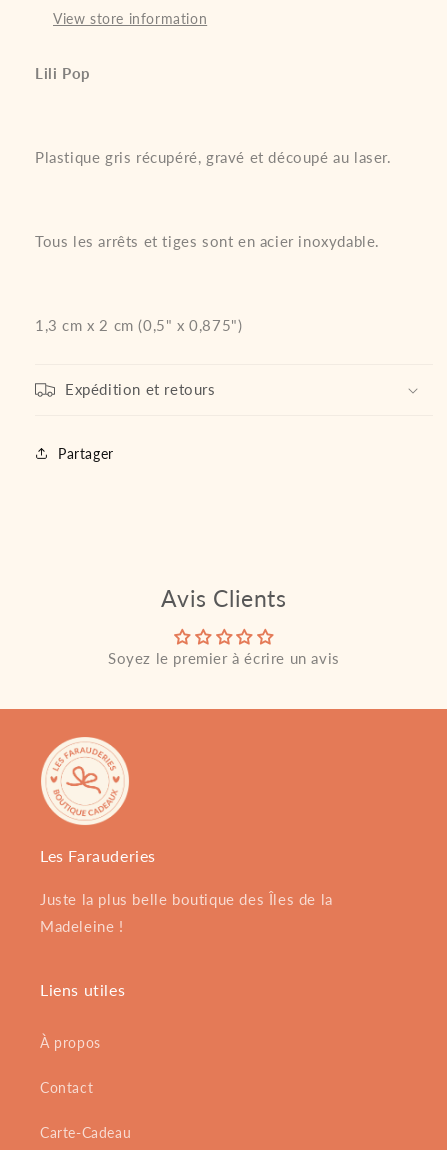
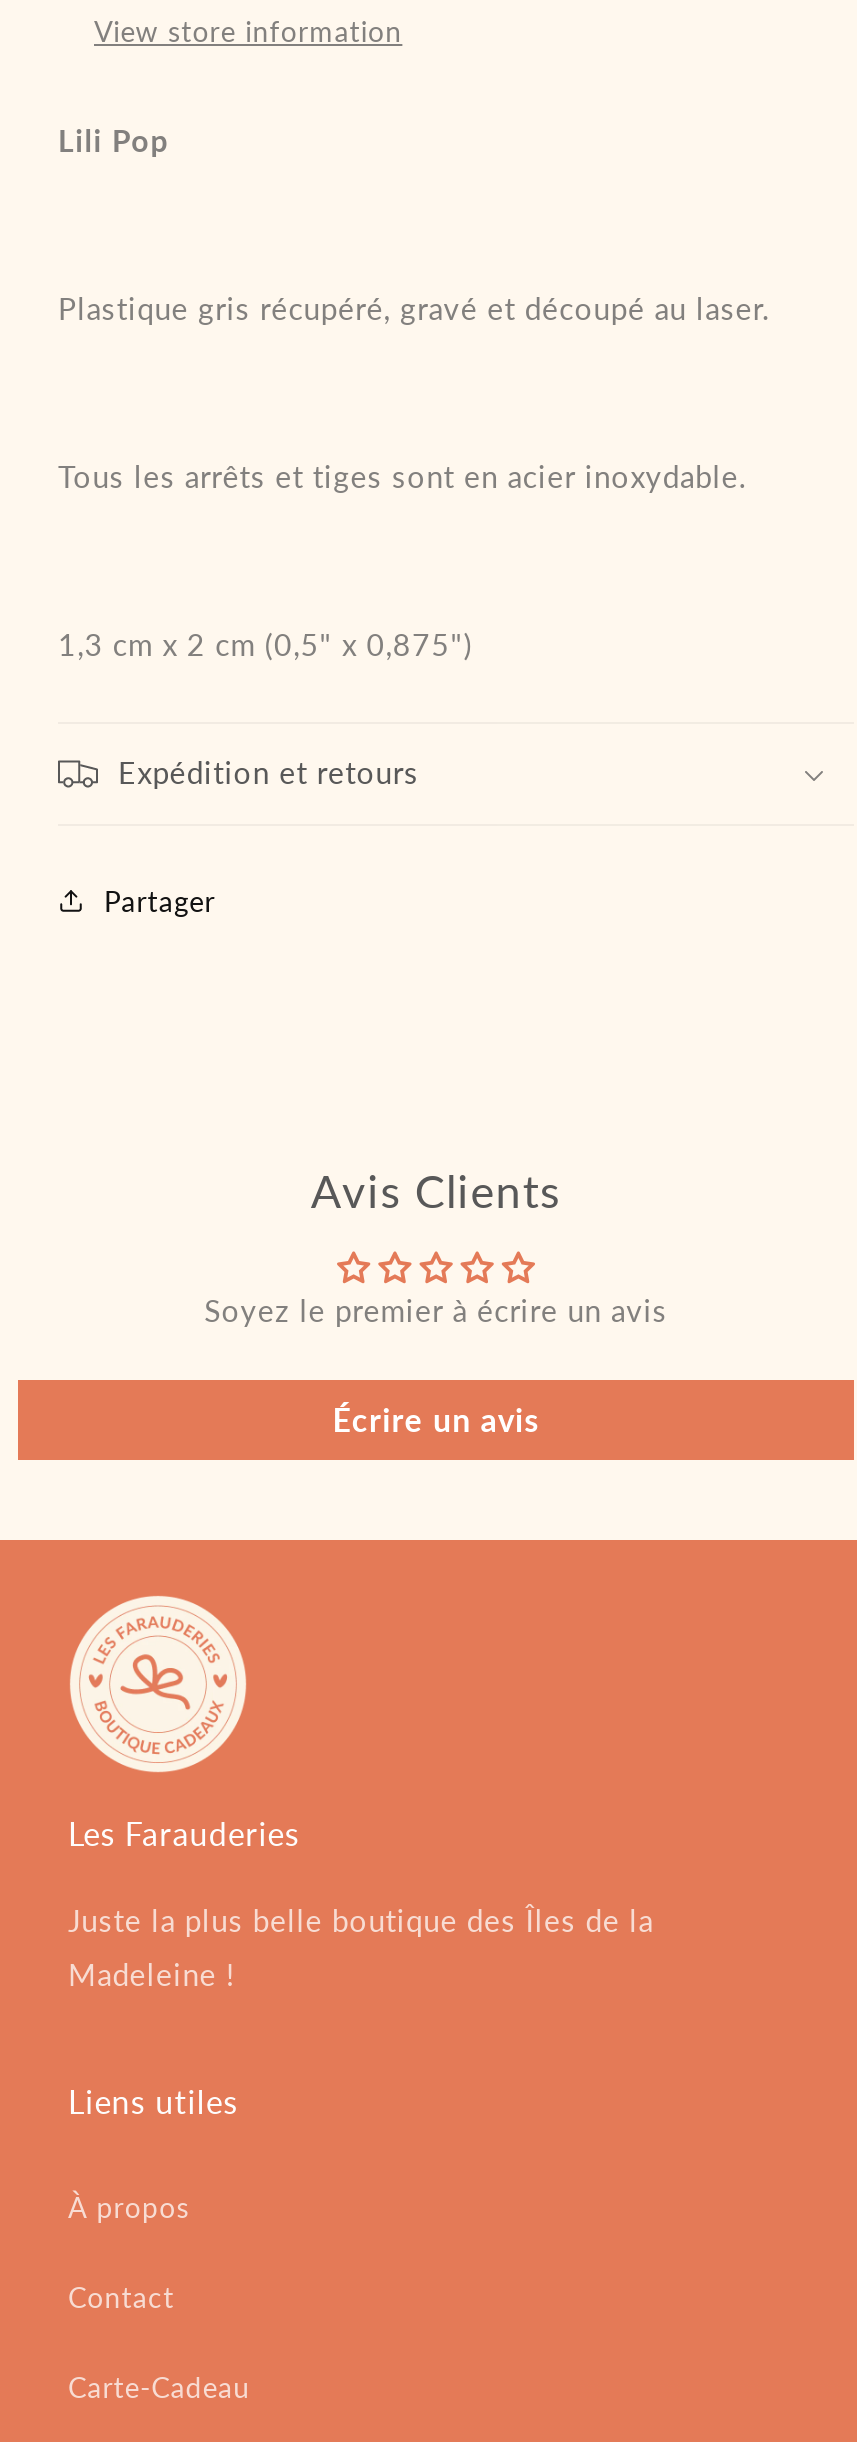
none -> [333,1400,539,1438] Écrire un avis

